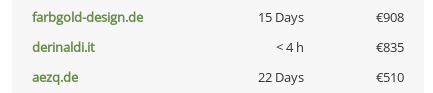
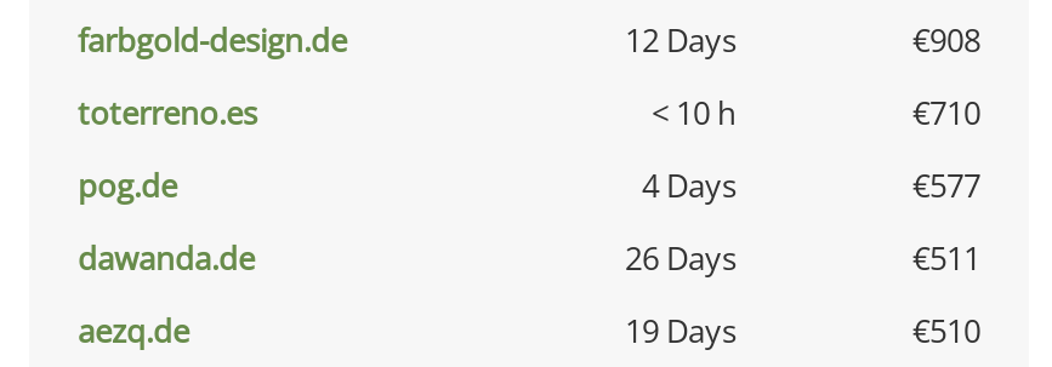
[257,8,303,26] 15 Days -> [625,18,737,62] 12 Days
[32,38,404,56] derinaldi.it | < 4 h | €835 -> [78,91,980,280] toterreno.es | < 10 h | €710 | pog.de | 4 Days | €577 | dawanda.de | 26 Days | €511
[257,68,303,86] 22 Days -> [625,309,737,352] 19 Days

